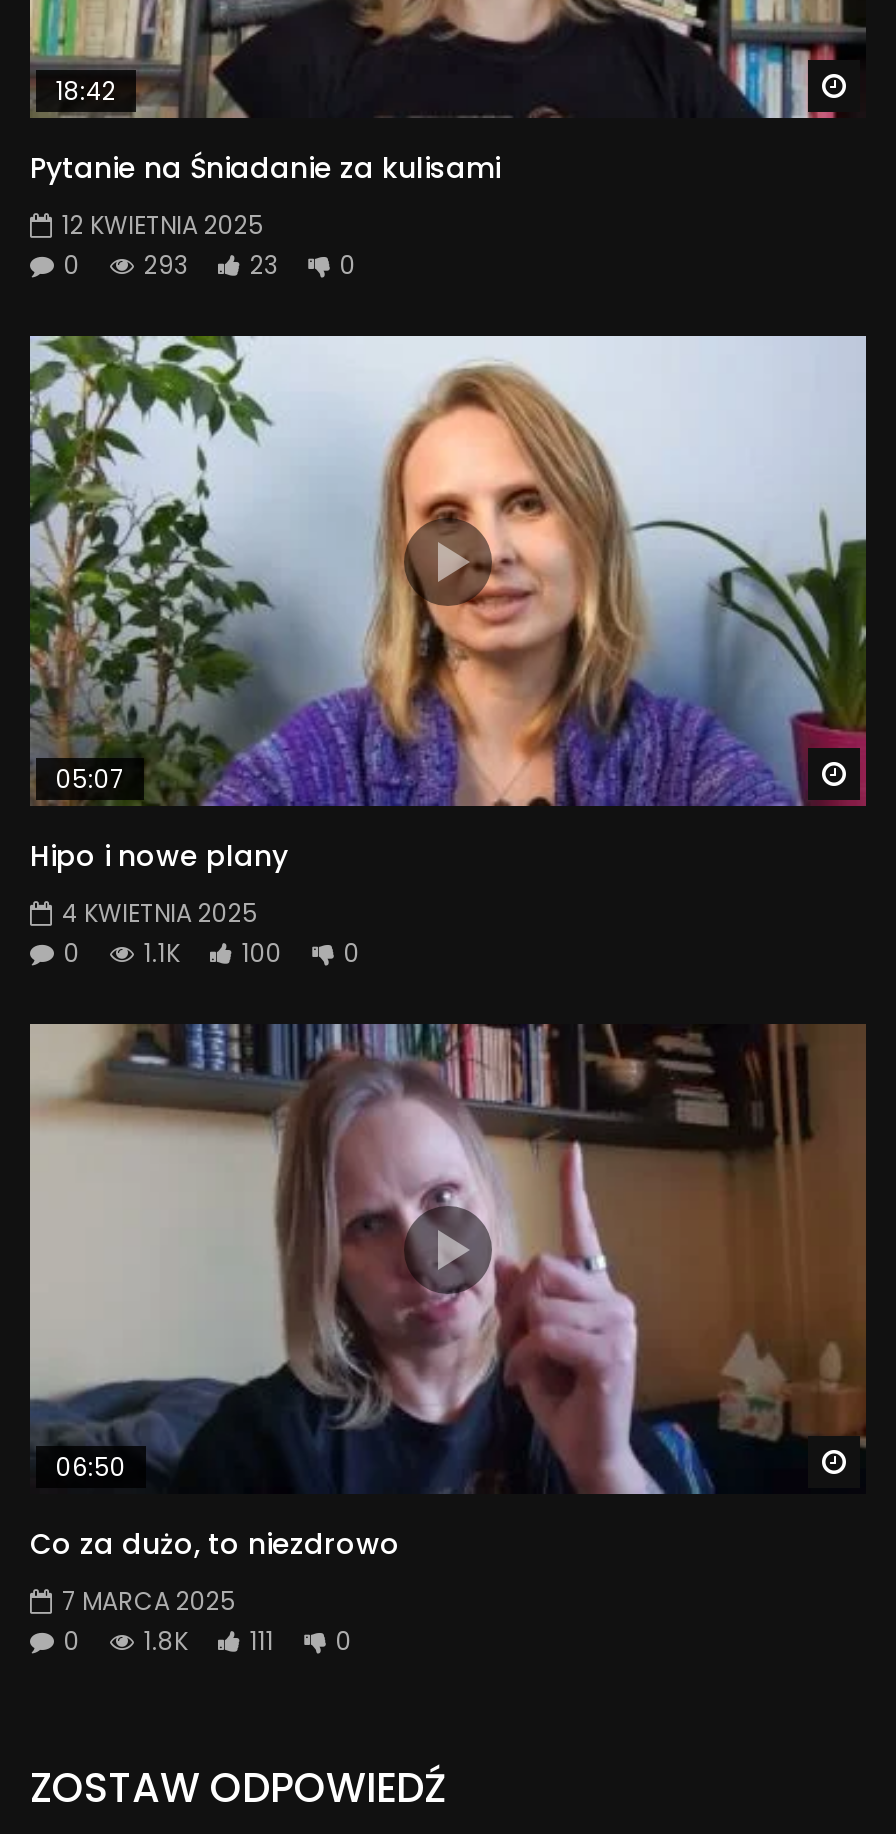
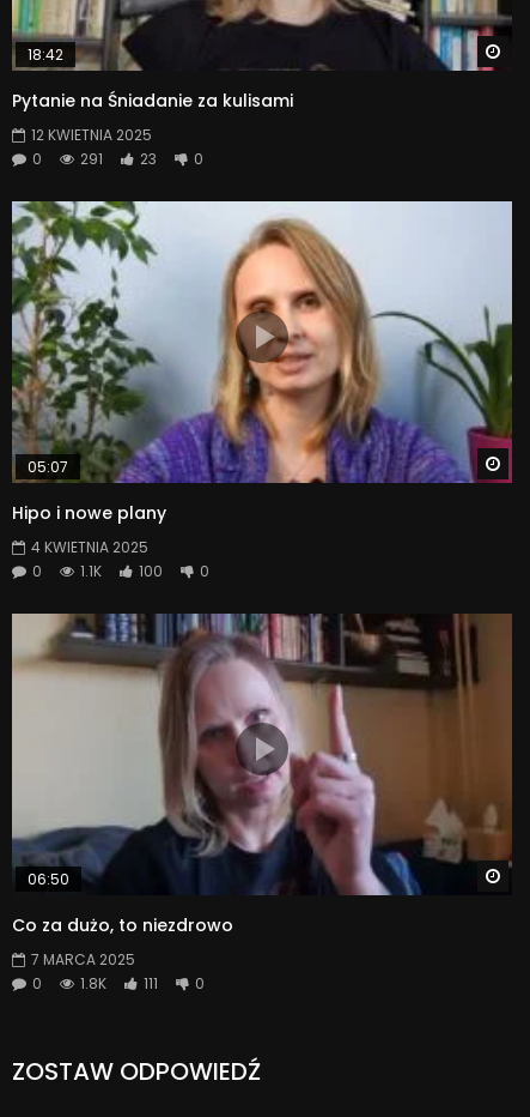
[64,248,356,282] 0 293 23 0 -> [32,149,203,169] 0 291 23 0

